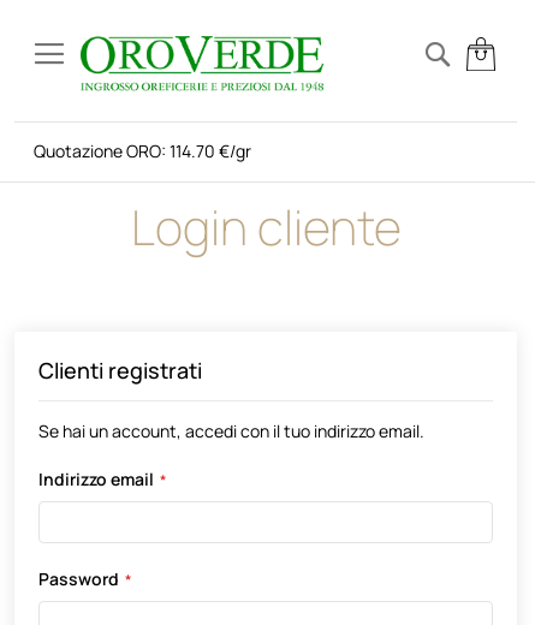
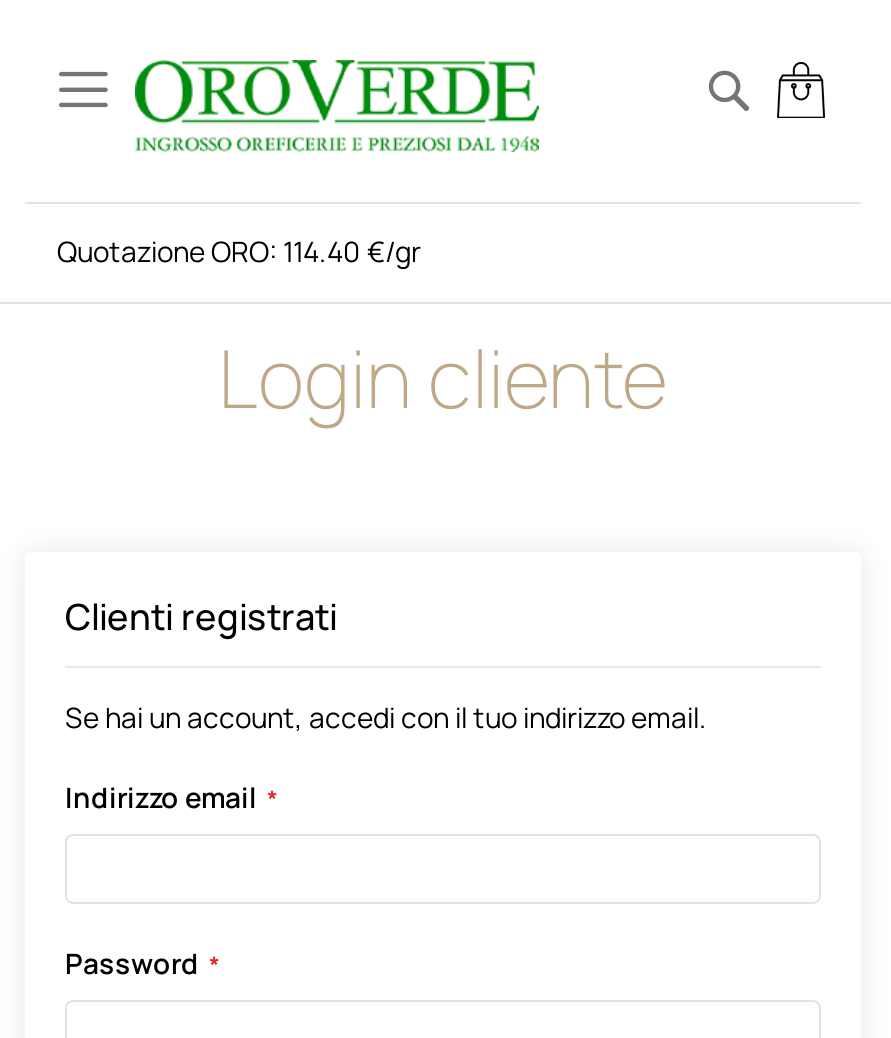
[34,140,251,162] Quotazione ORO: 114.70 €/gr -> [57,232,421,270] Quotazione ORO: 114.40 €/gr

